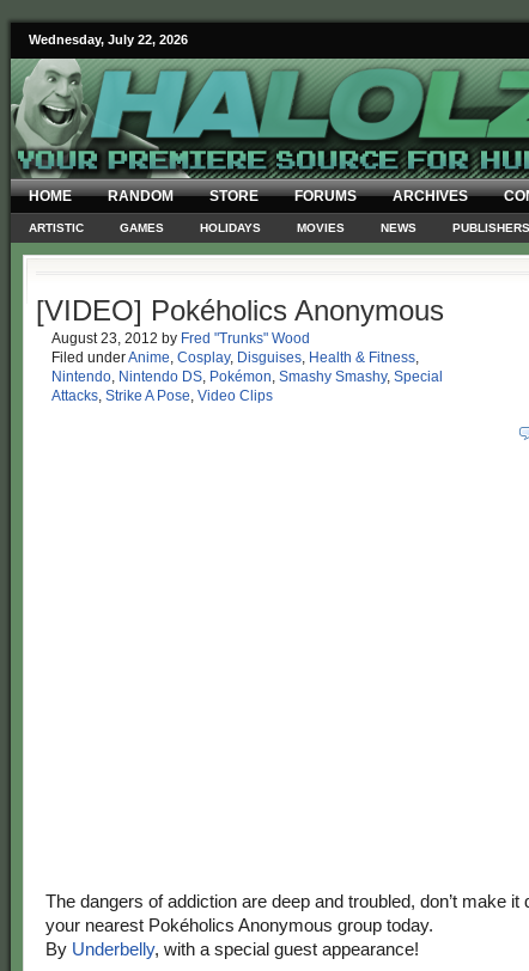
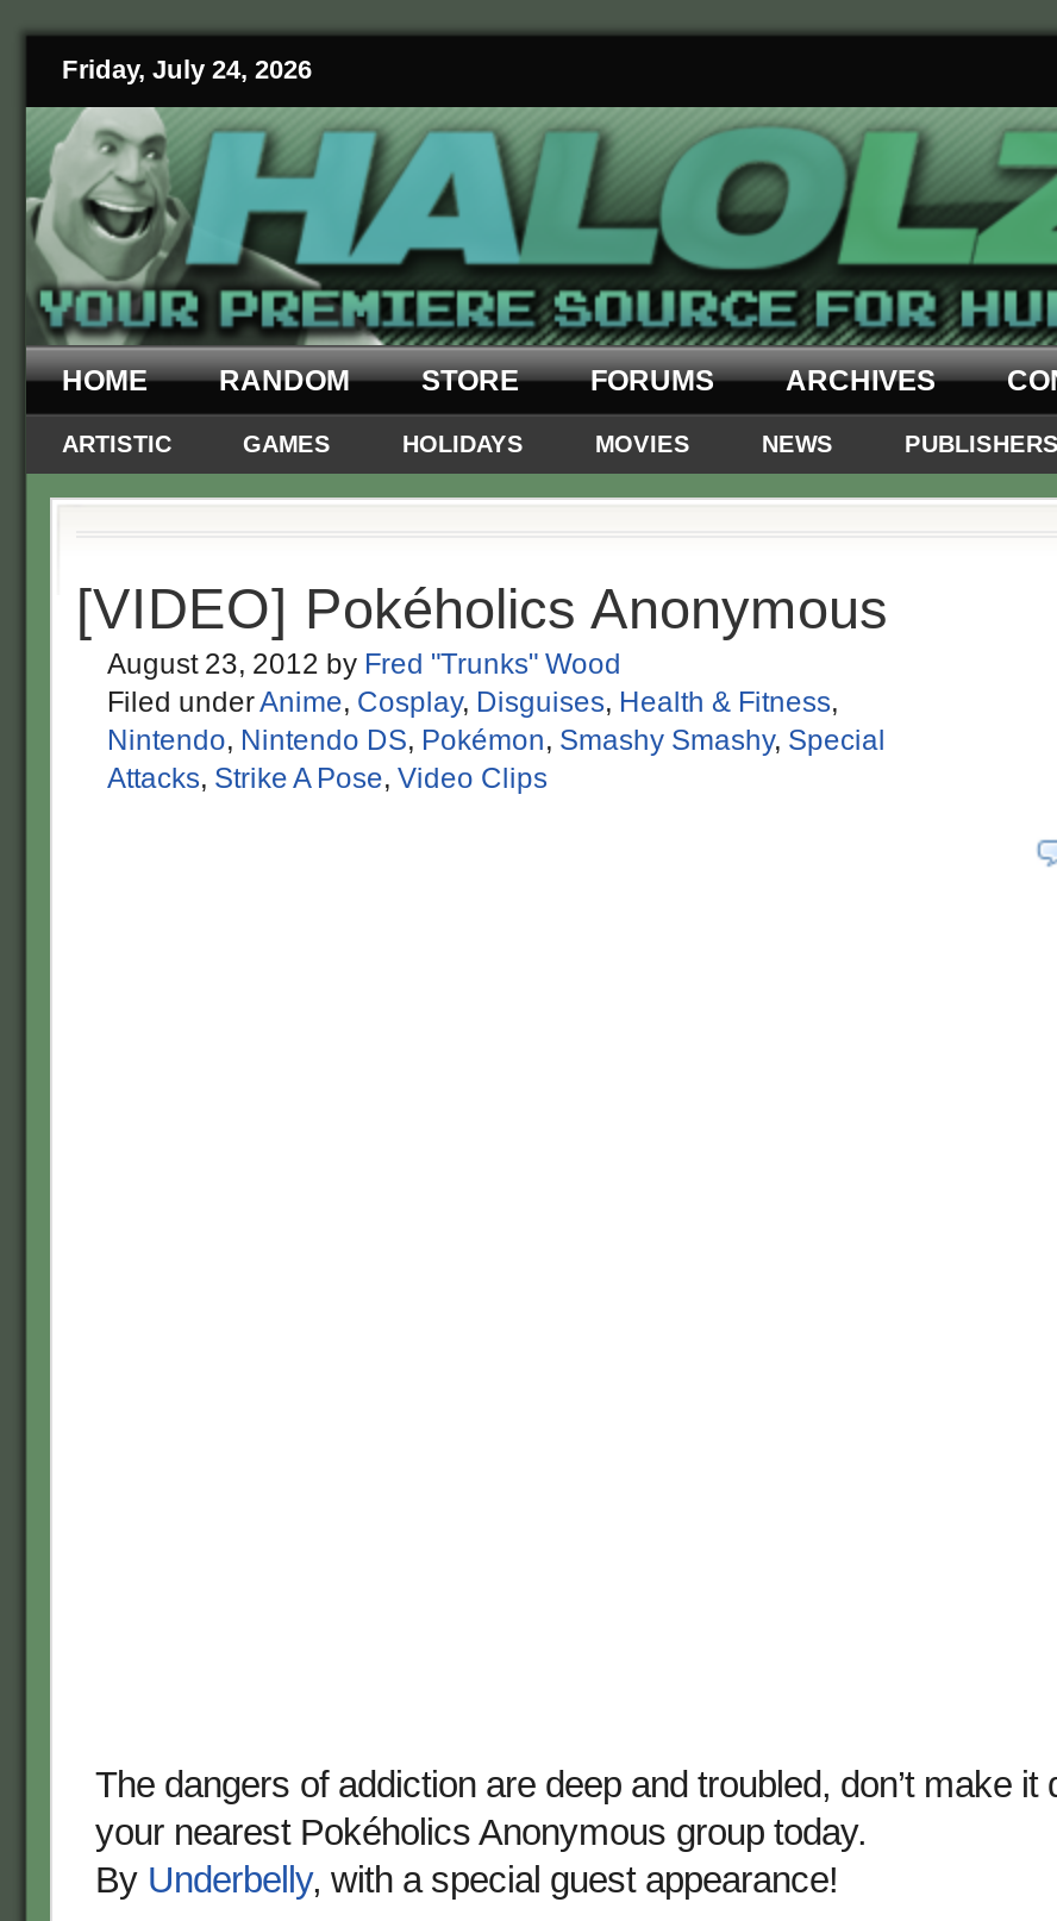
[29,32,188,47] Wednesday, July 22, 2026 -> [62,55,312,83] Friday, July 24, 2026

